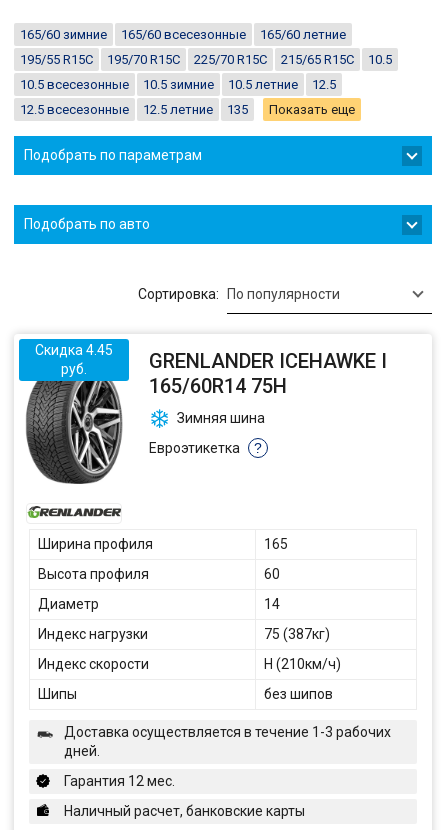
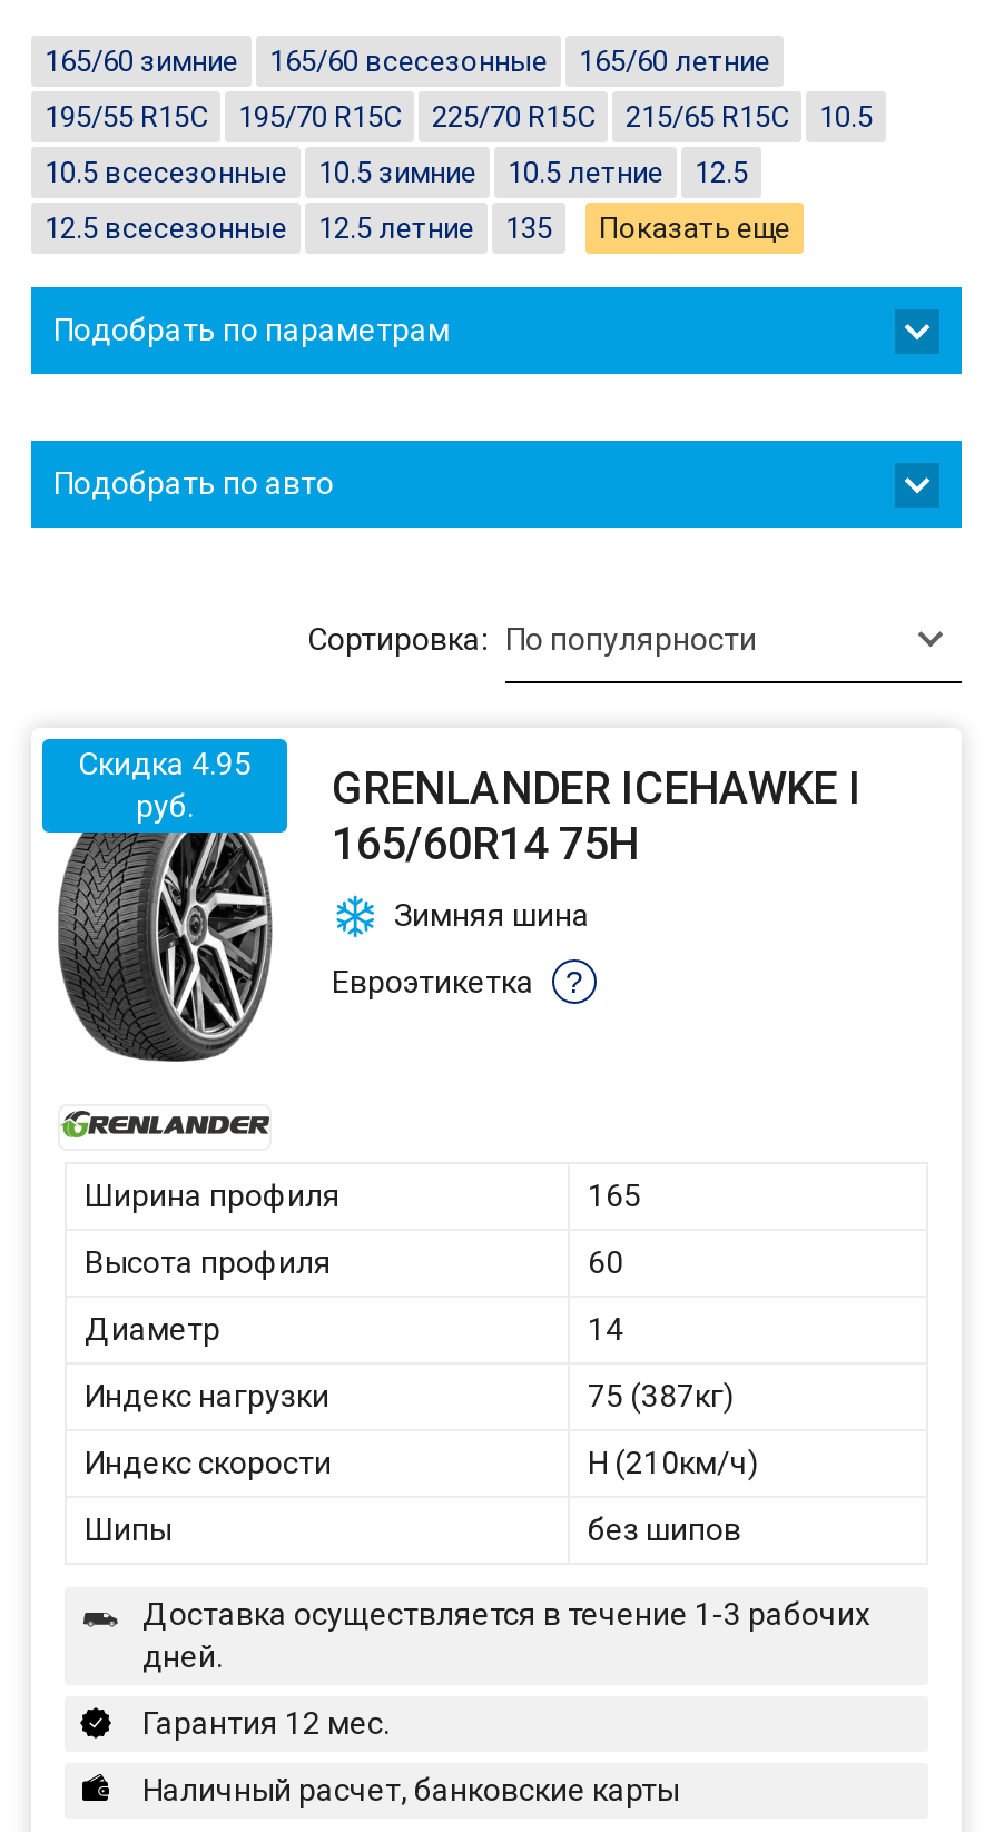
[35,342,113,358] Скидка 4.45 -> [78,746,252,781] Скидка 4.95

